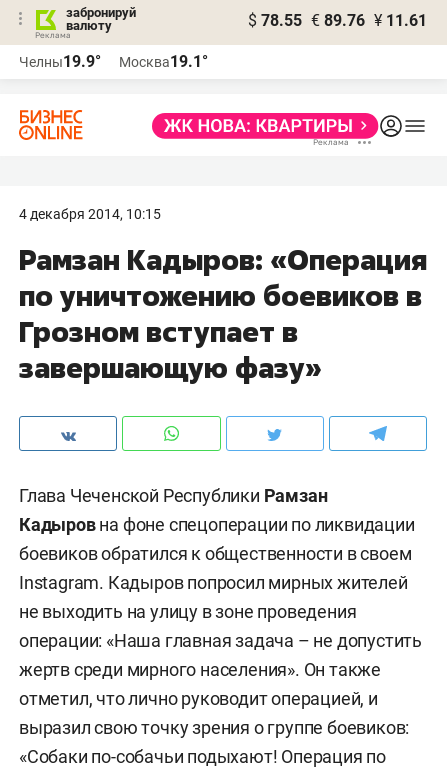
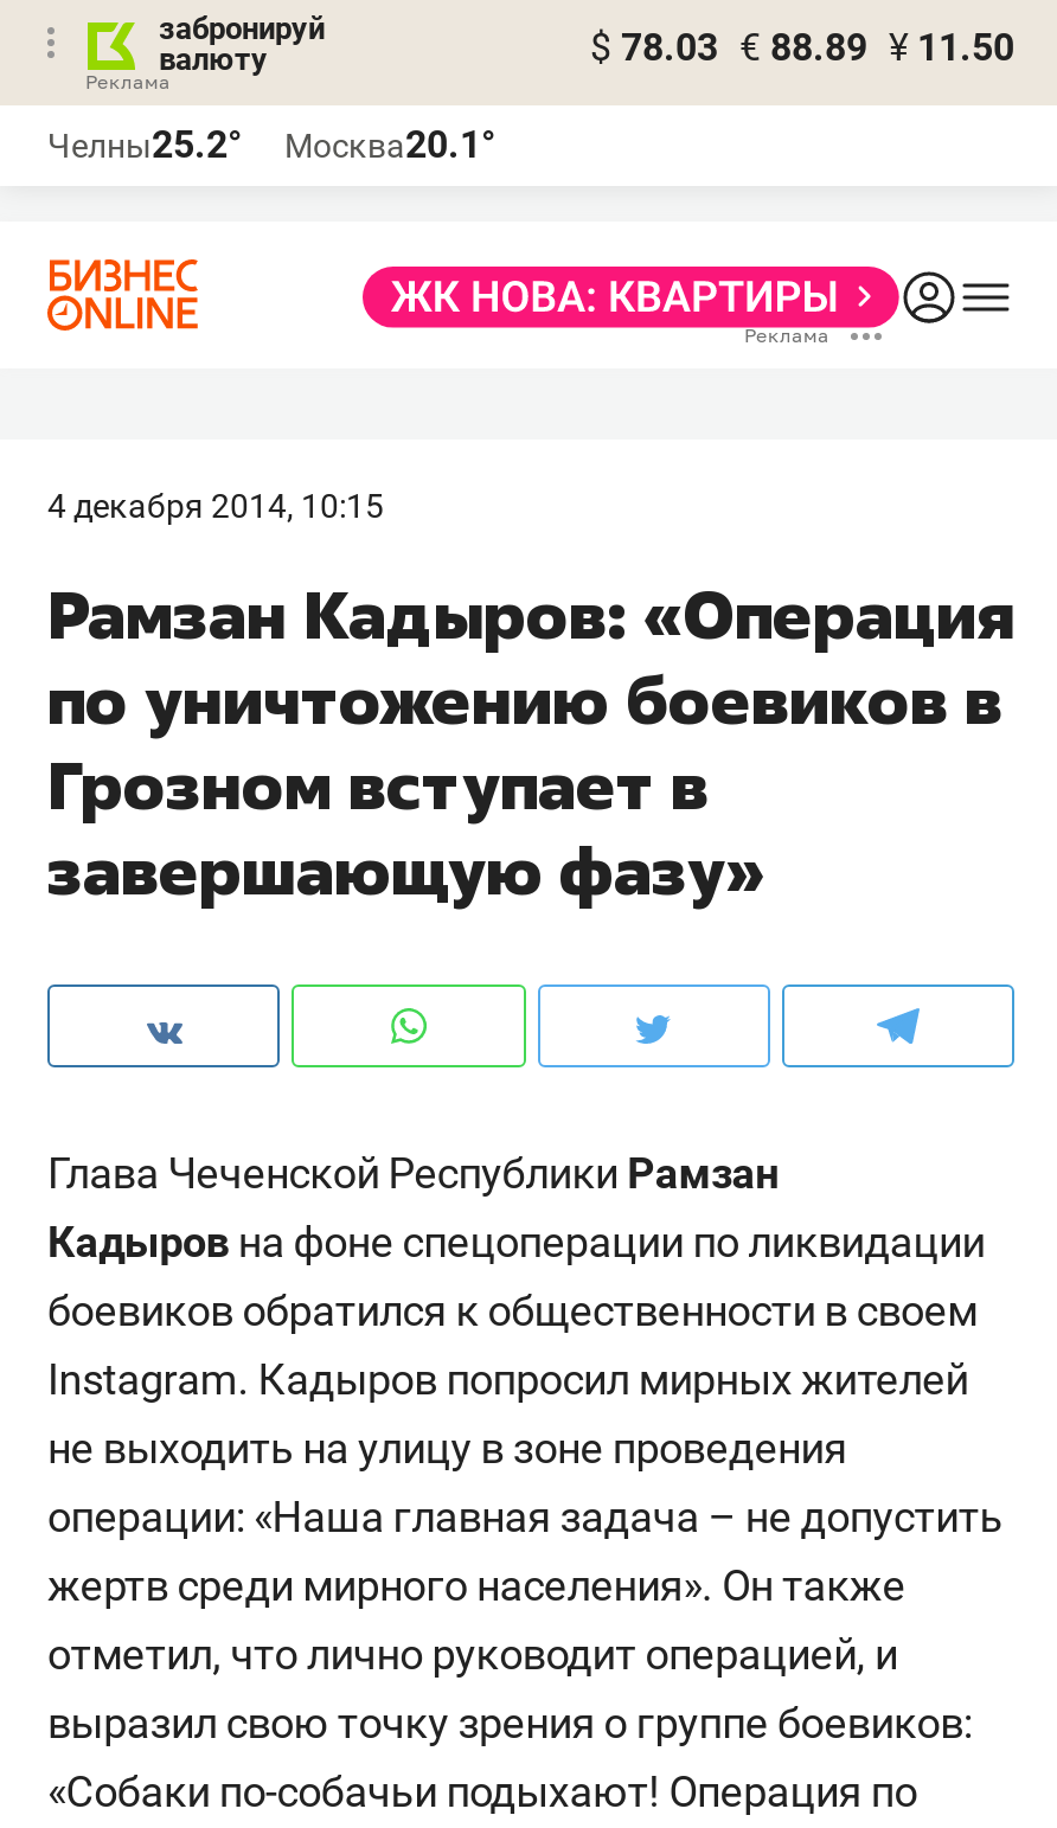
[248,11,427,30] $ 78.55 € 89.76 ¥ 11.61 -> [590,25,1014,70] $ 78.03 € 88.89 ¥ 11.50
[19,52,101,71] Челны19.9° -> [47,122,242,167] Челны25.2°
[119,52,208,71] Москва19.1° -> [284,122,495,167] Москва20.1°

